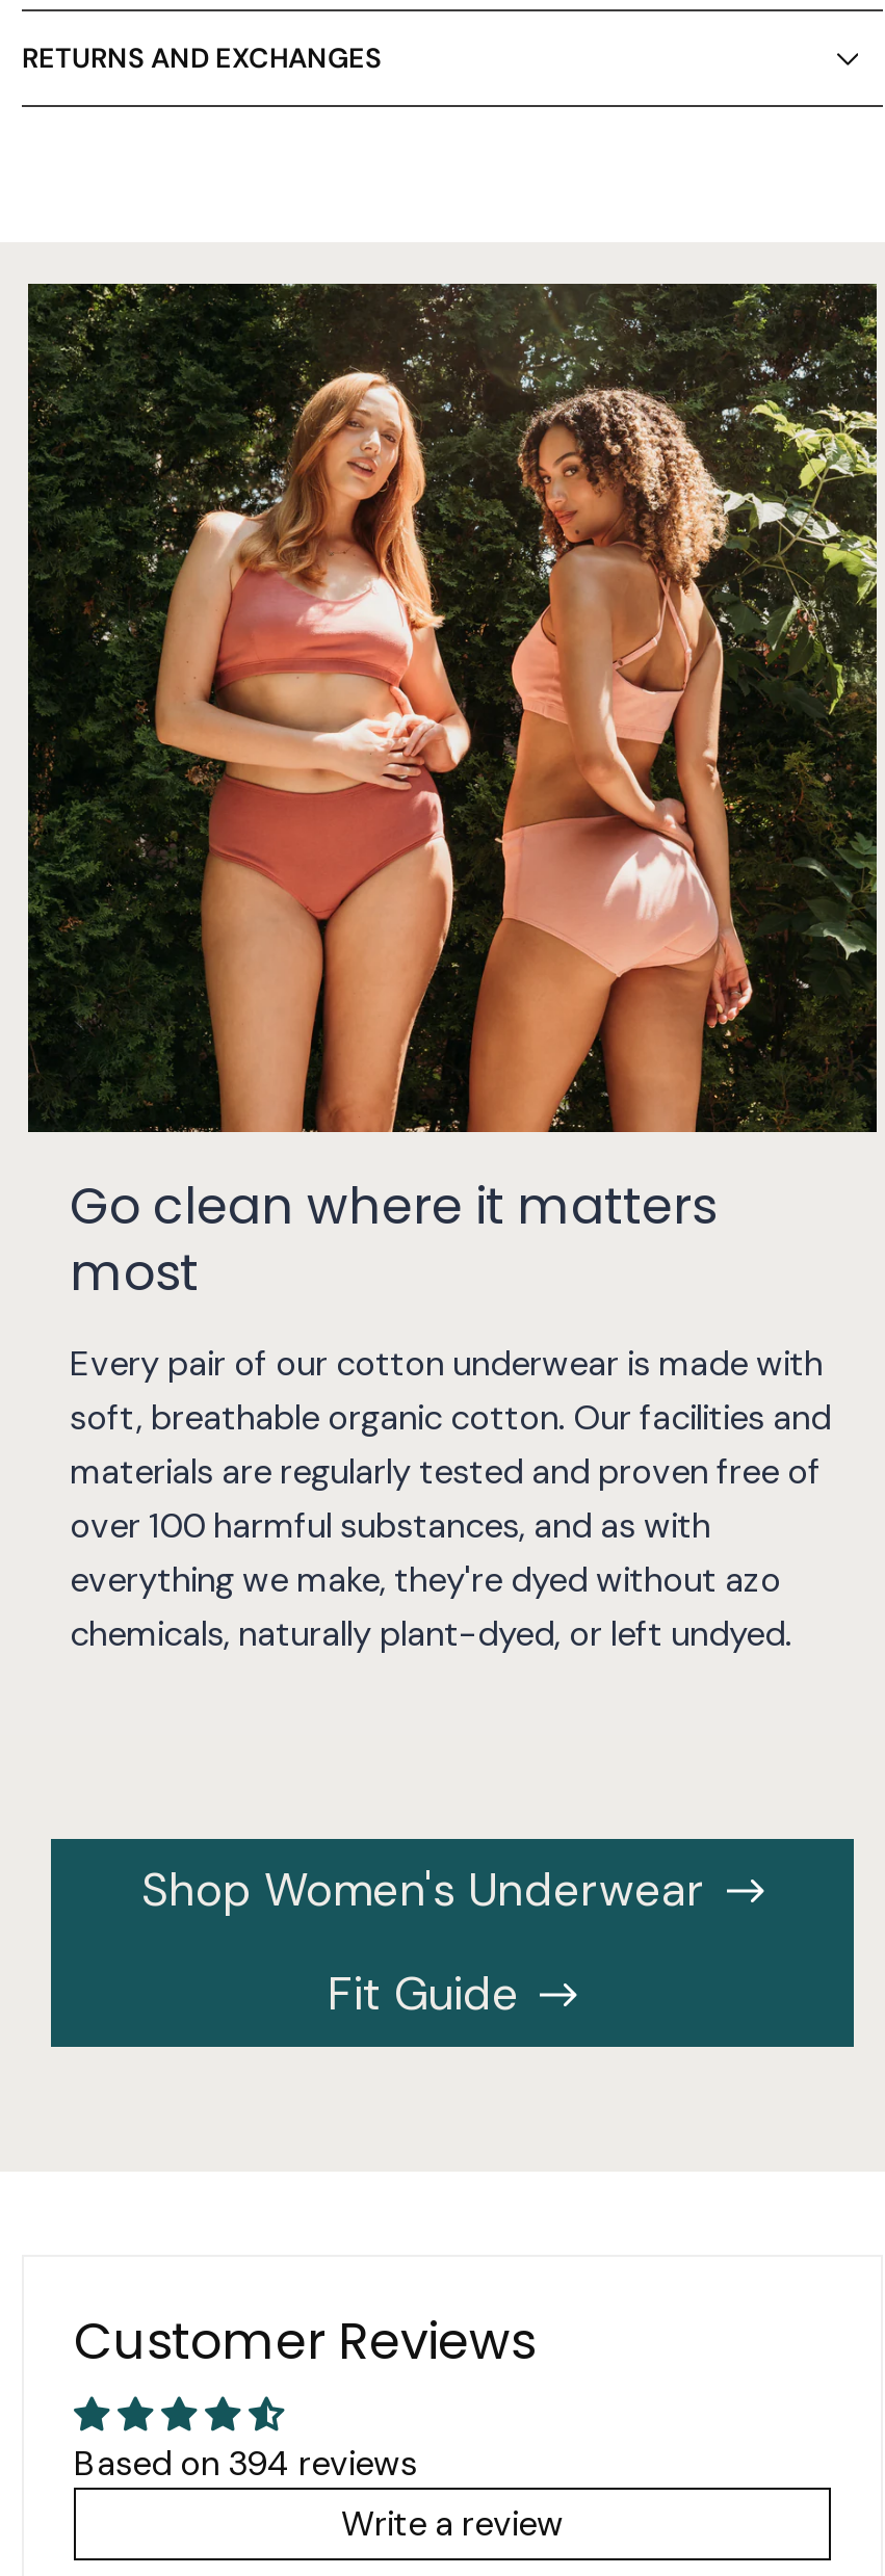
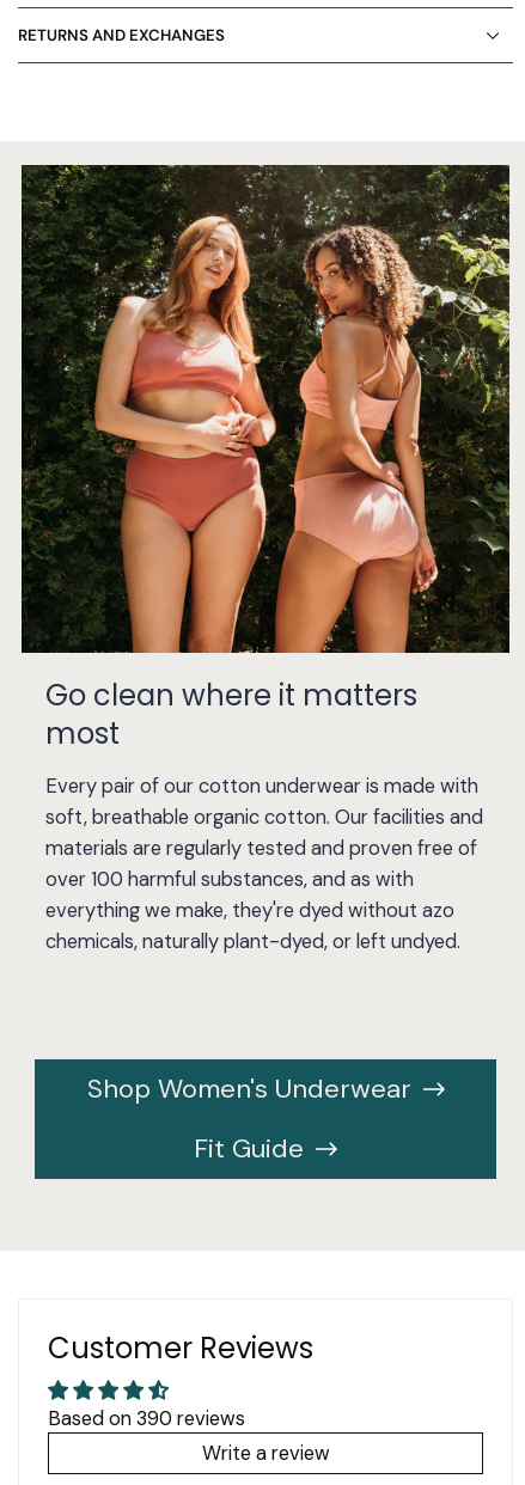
[74,2443,417,2487] Based on 394 reviews -> [48,1407,245,1432] Based on 390 reviews

